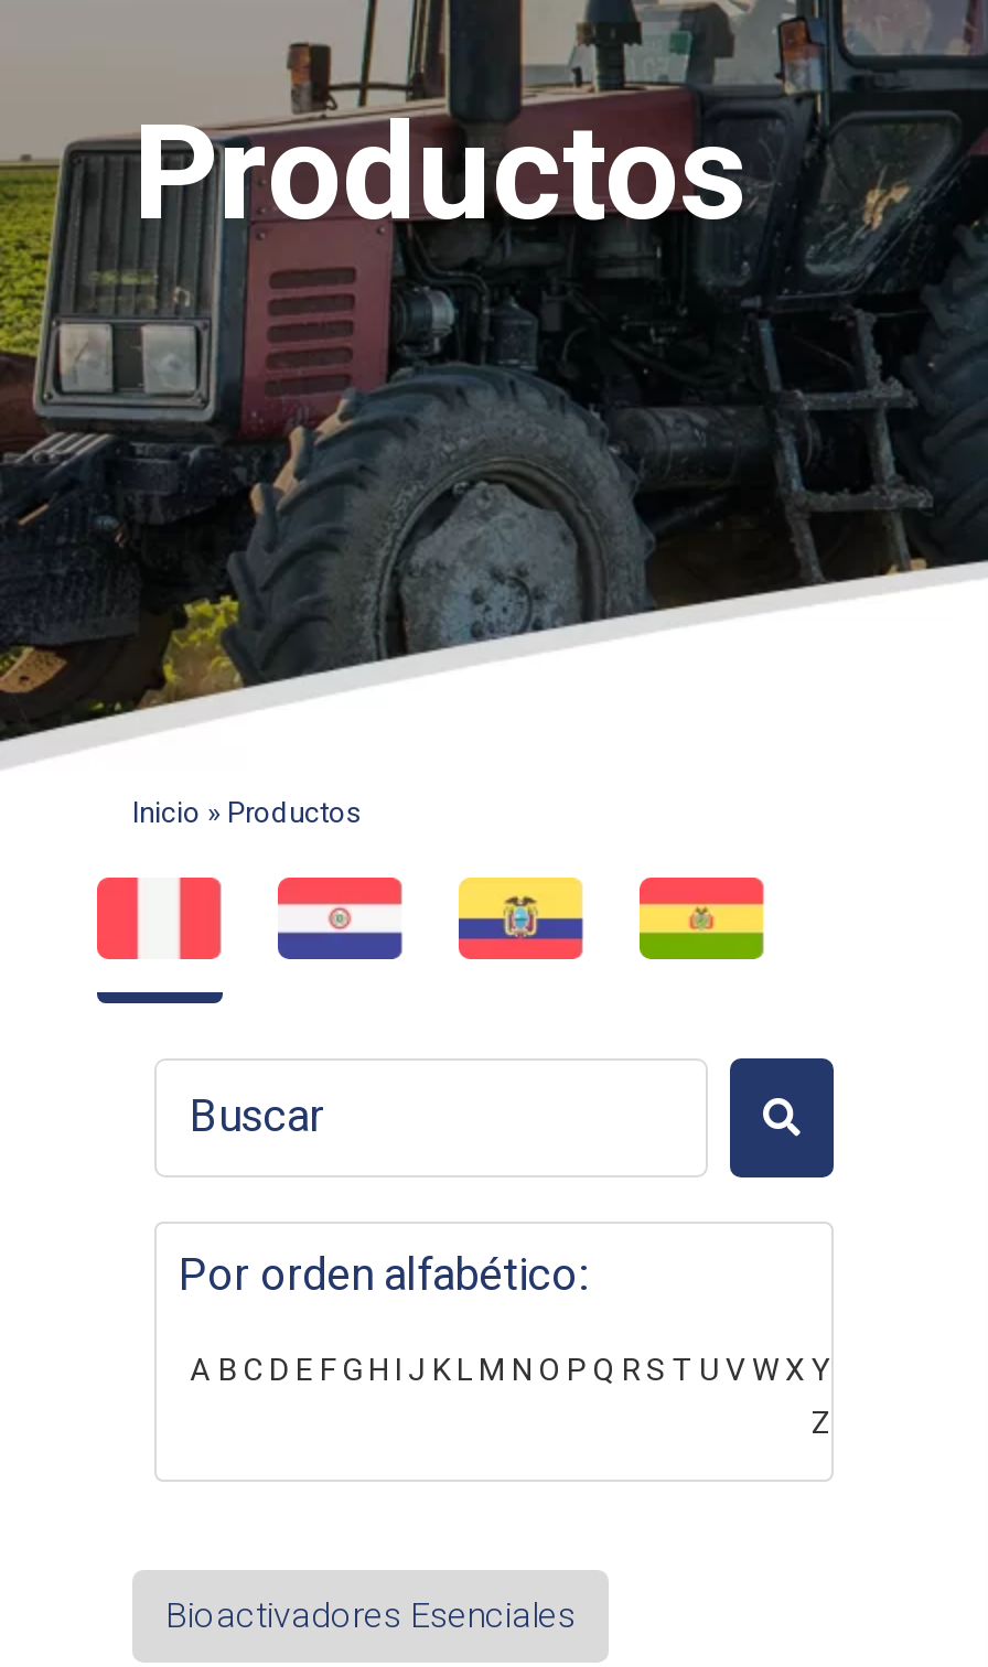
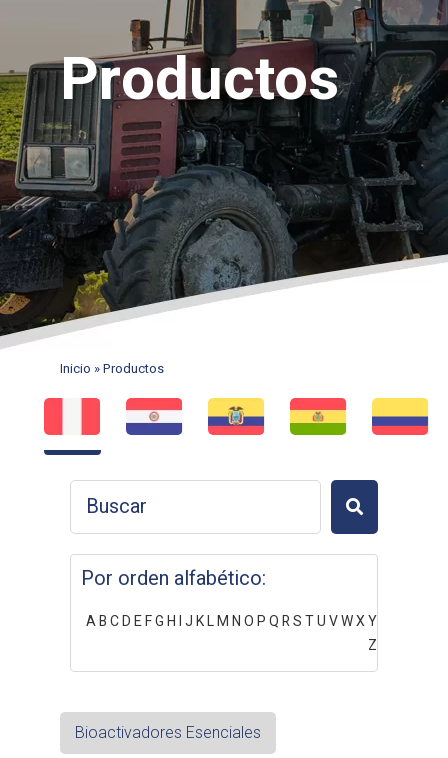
none -> [371,397,429,436] [image]

